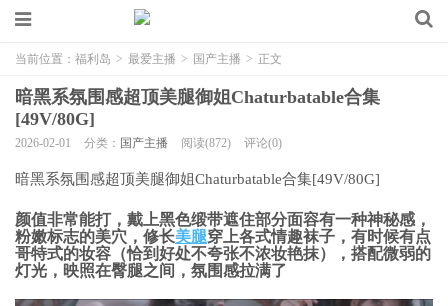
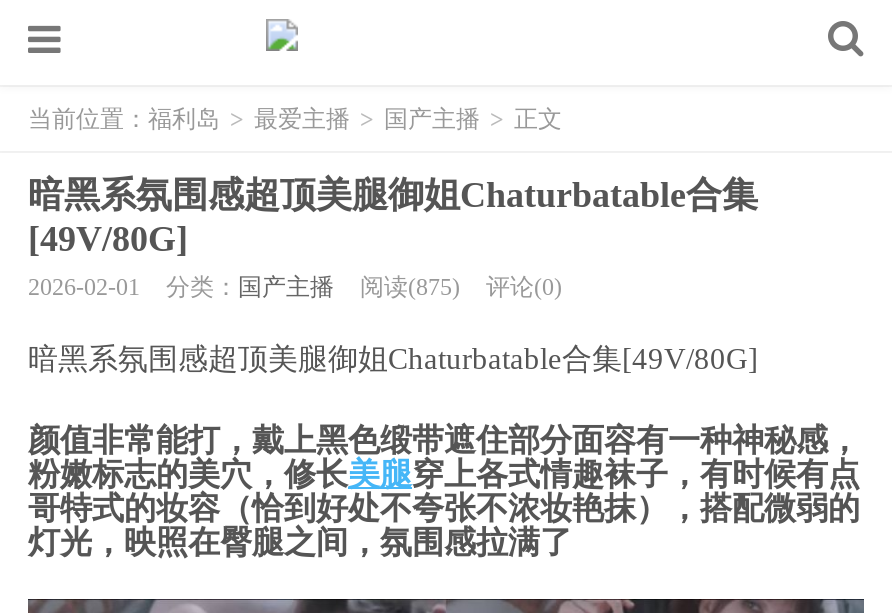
[15,136,282,150] 2026-02-01 分类：国产主播 阅读(872) 评论(0) -> [28,273,562,301] 2026-02-01 分类：国产主播 阅读(875) 评论(0)

